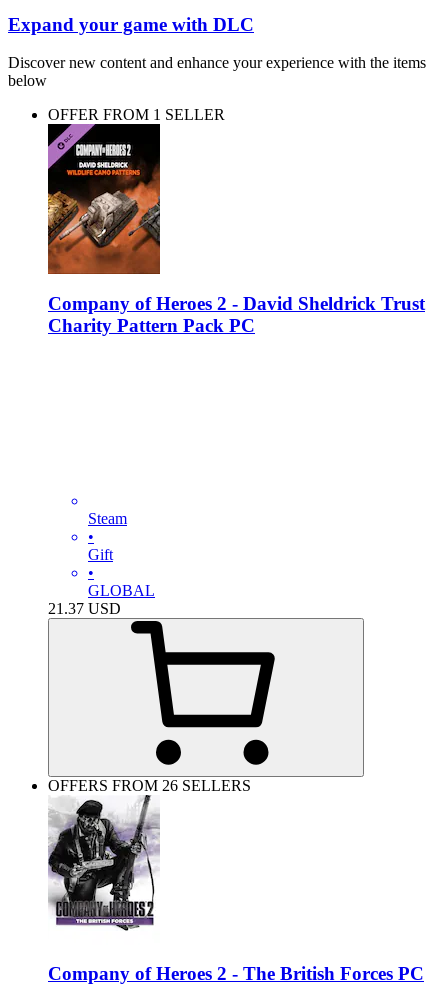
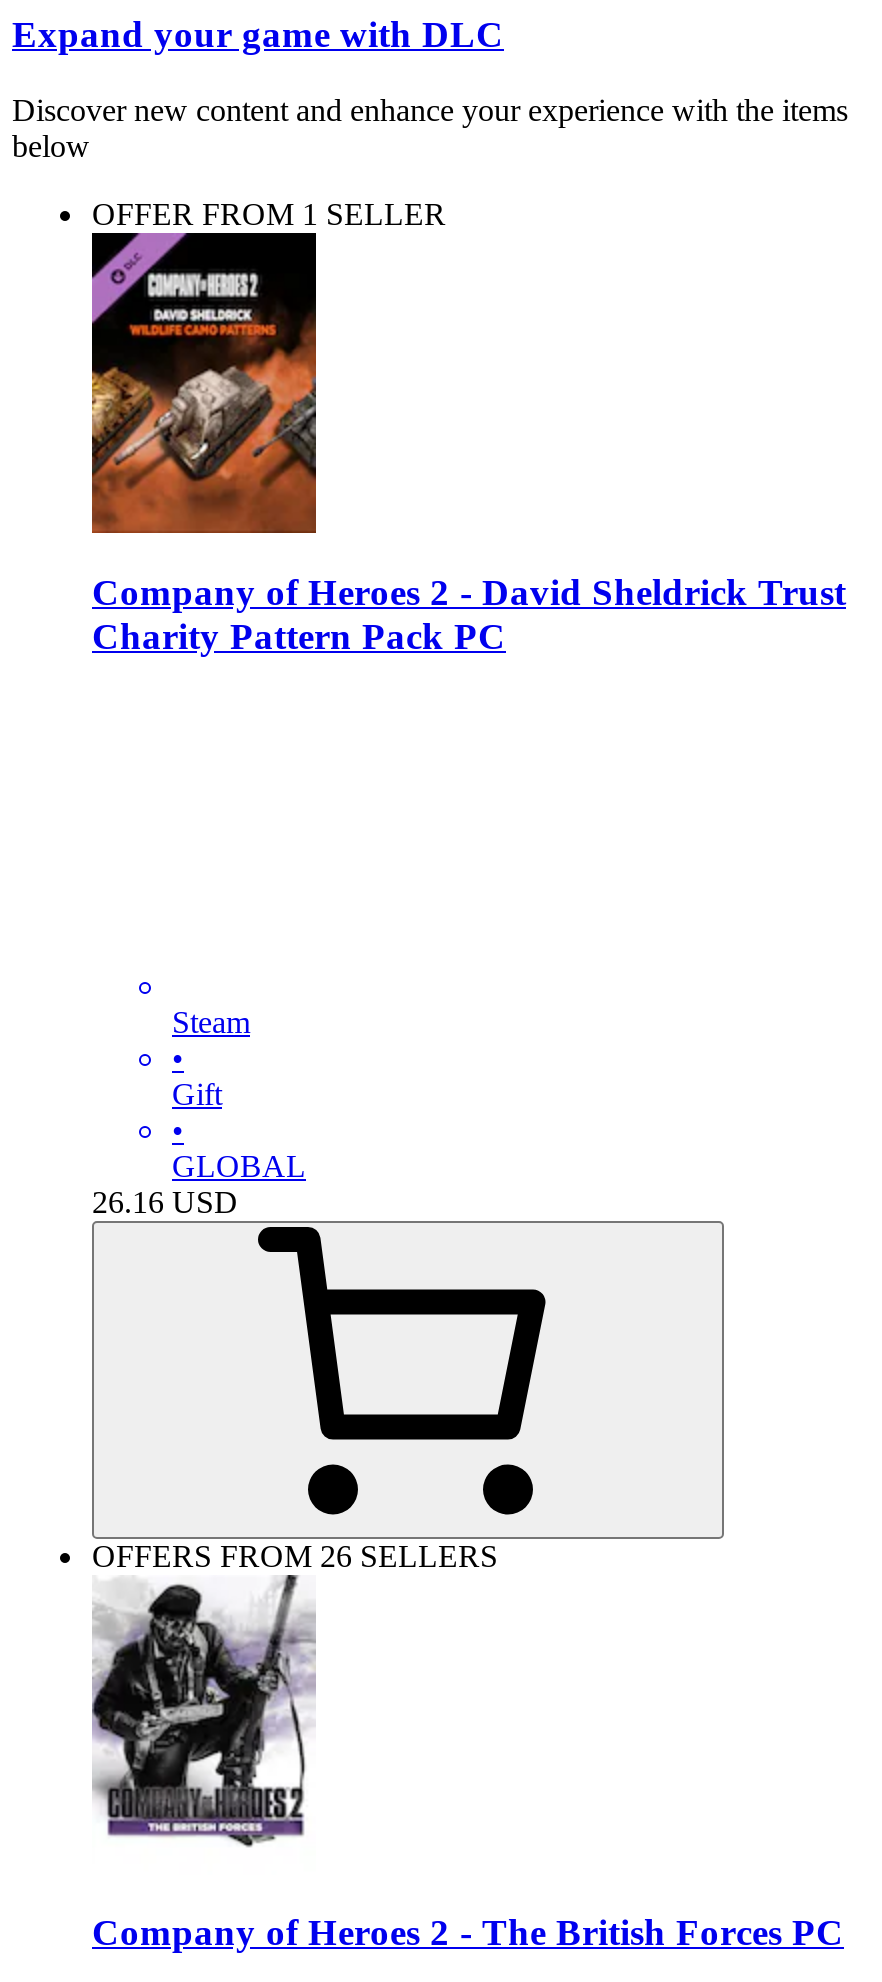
[48,600,121,617] 21.37 USD -> [92,1184,238,1218] 26.16 USD

